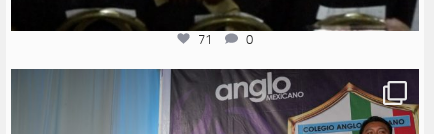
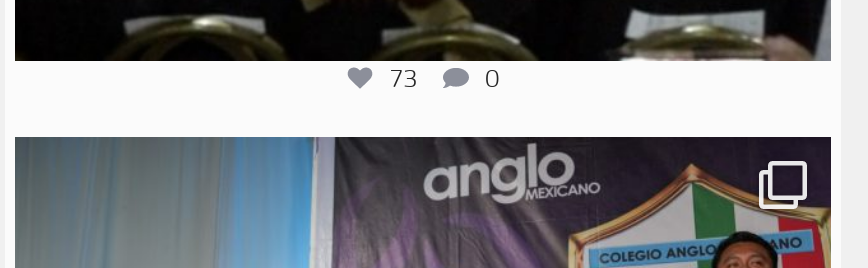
[198,32,215,47] 71 -> [389,64,423,94] 73

